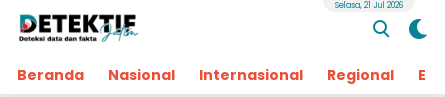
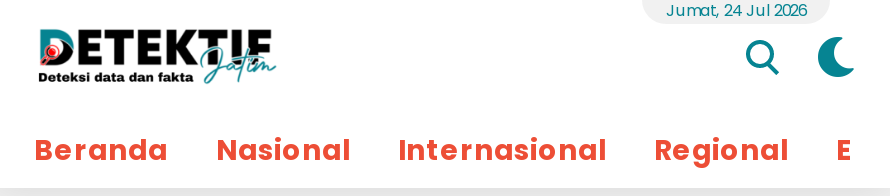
[335,0,403,11] Selasa, 21 Jul 2026 -> [666,0,806,22] Jumat, 24 Jul 2026

